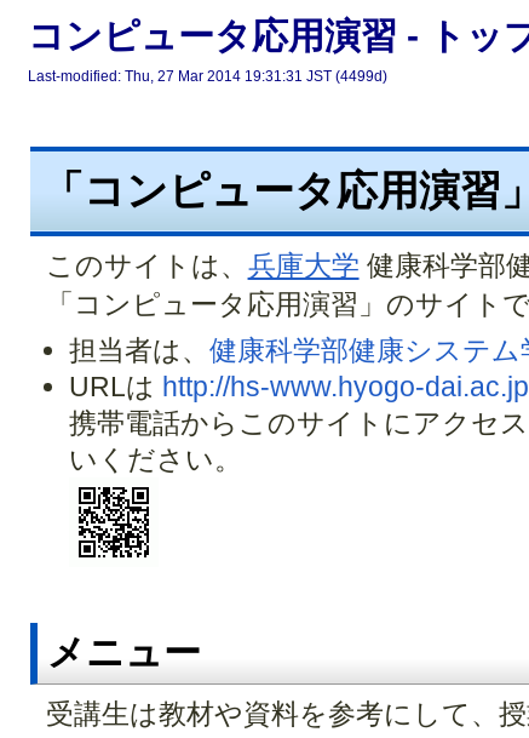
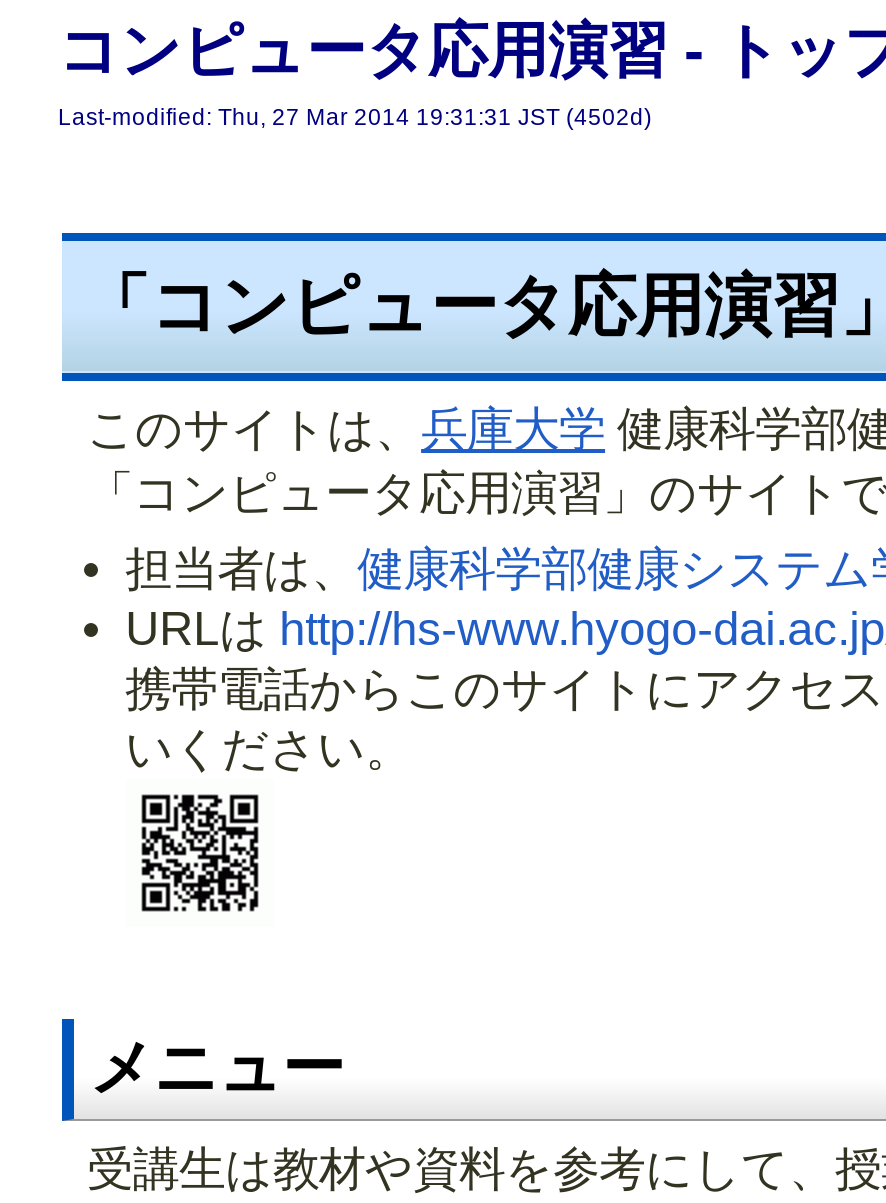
[28,69,387,83] Last-modified: Thu, 27 Mar 2014 19:31:31 JST (4499d) -> [58,105,652,129] Last-modified: Thu, 27 Mar 2014 19:31:31 JST (4502d)

